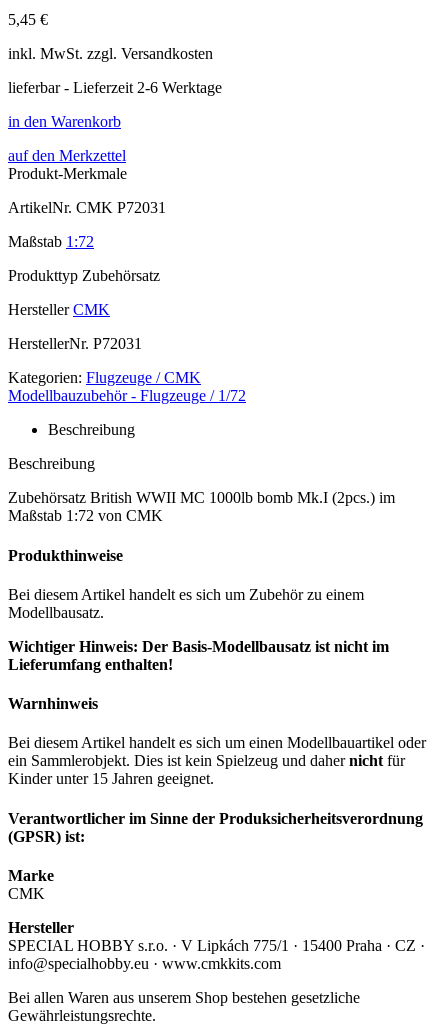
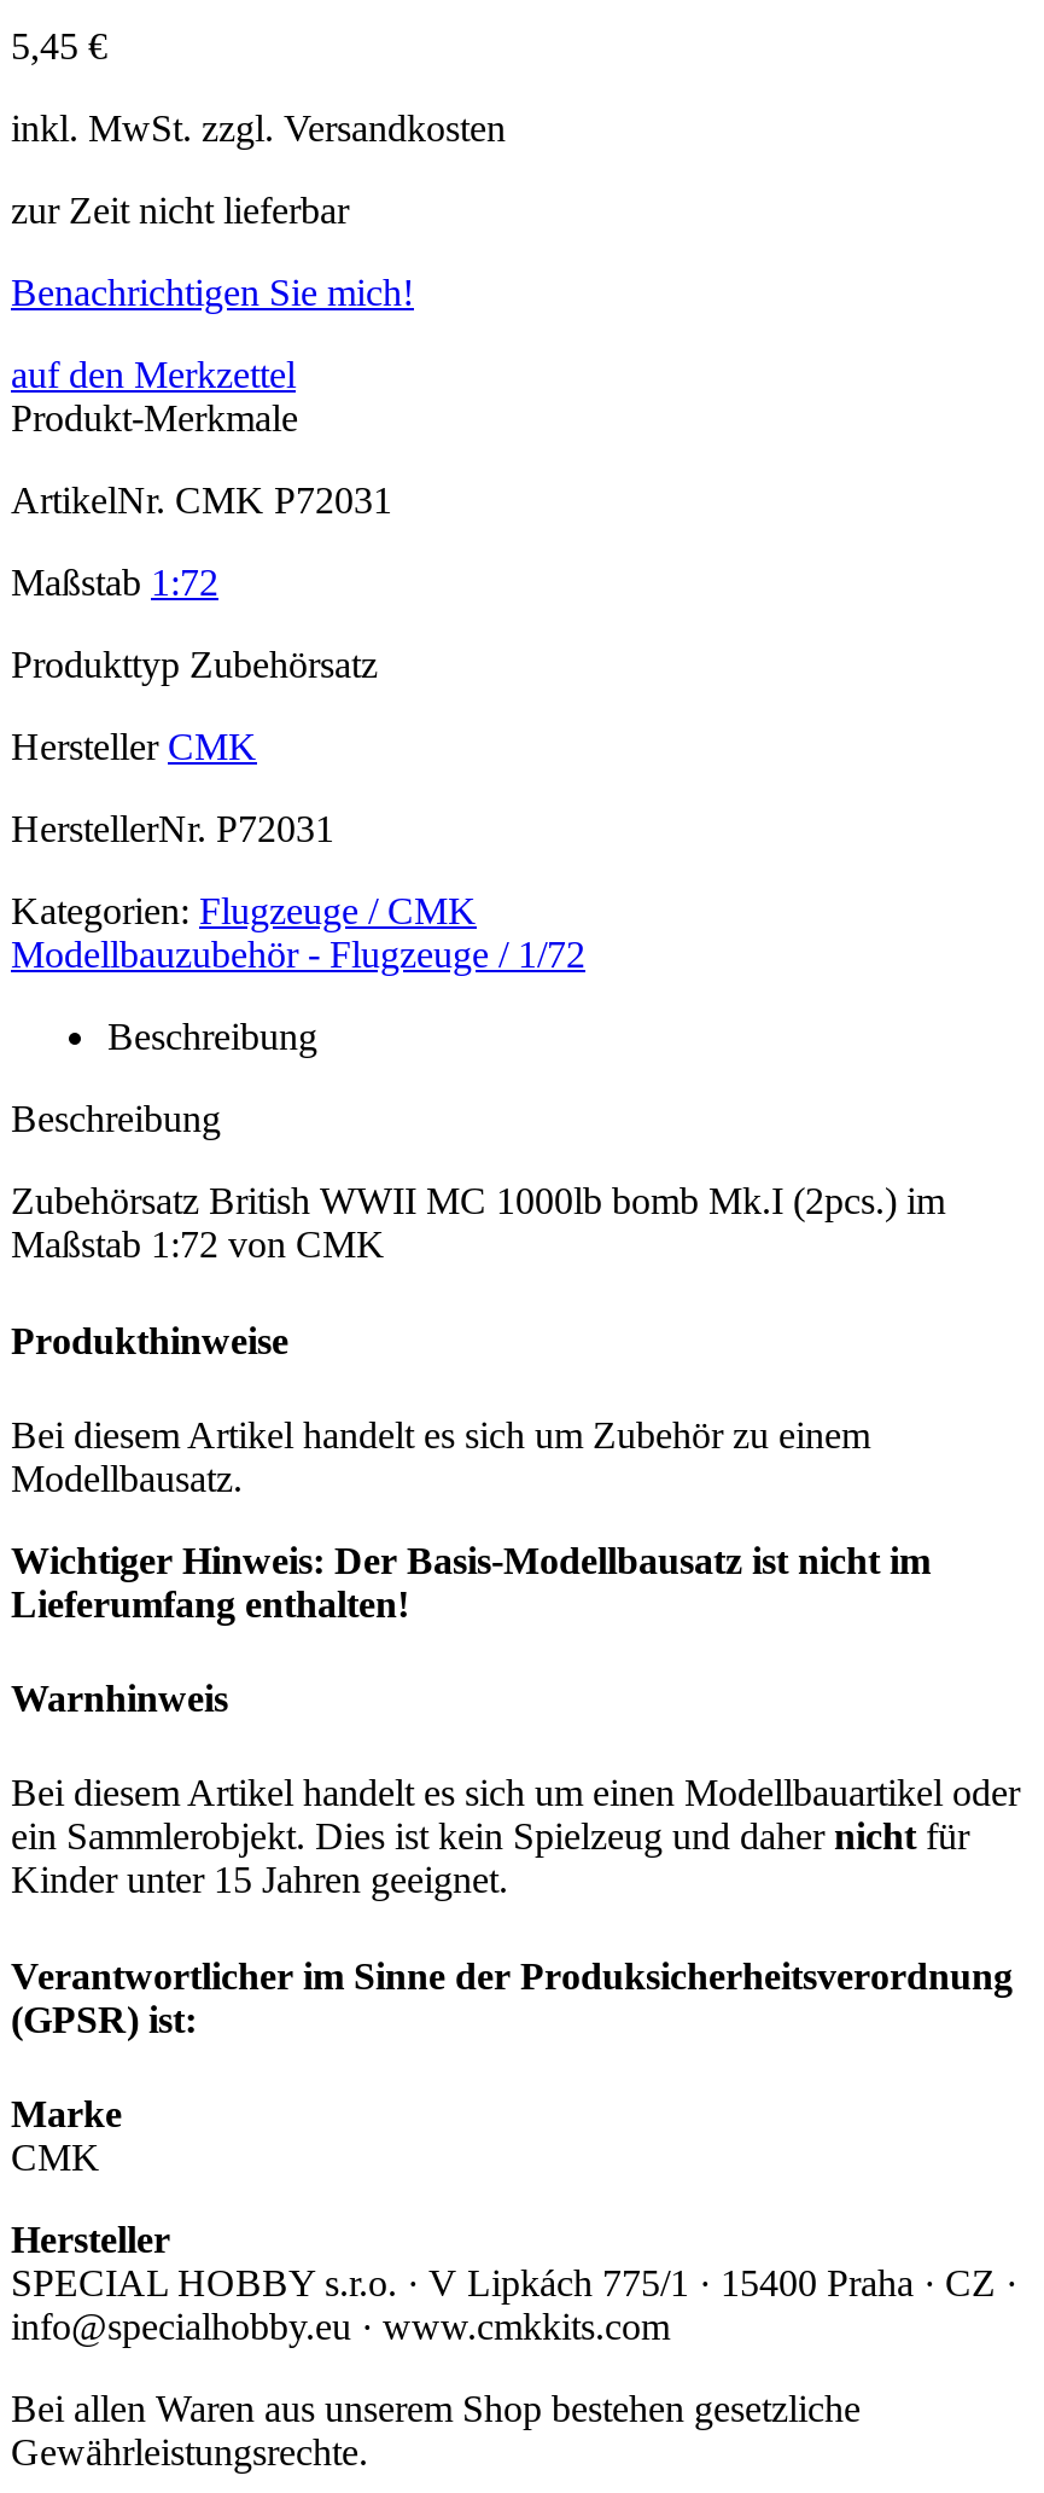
[8,79,222,96] lieferbar - Lieferzeit 2-6 Werktage -> [11,190,349,231] zur Zeit nicht lieferbar
[8,113,121,130] in den Warenkorb -> [11,272,414,314] Benachrichtigen Sie mich!

